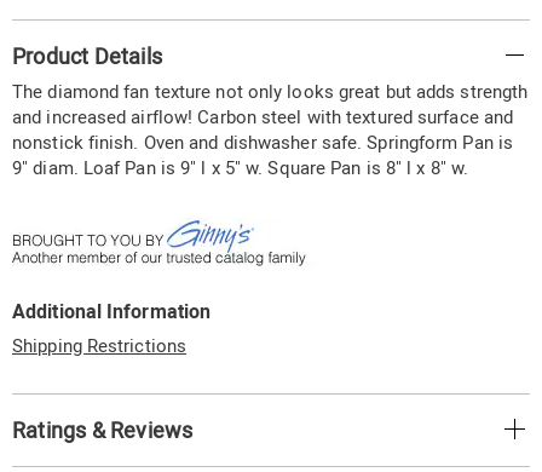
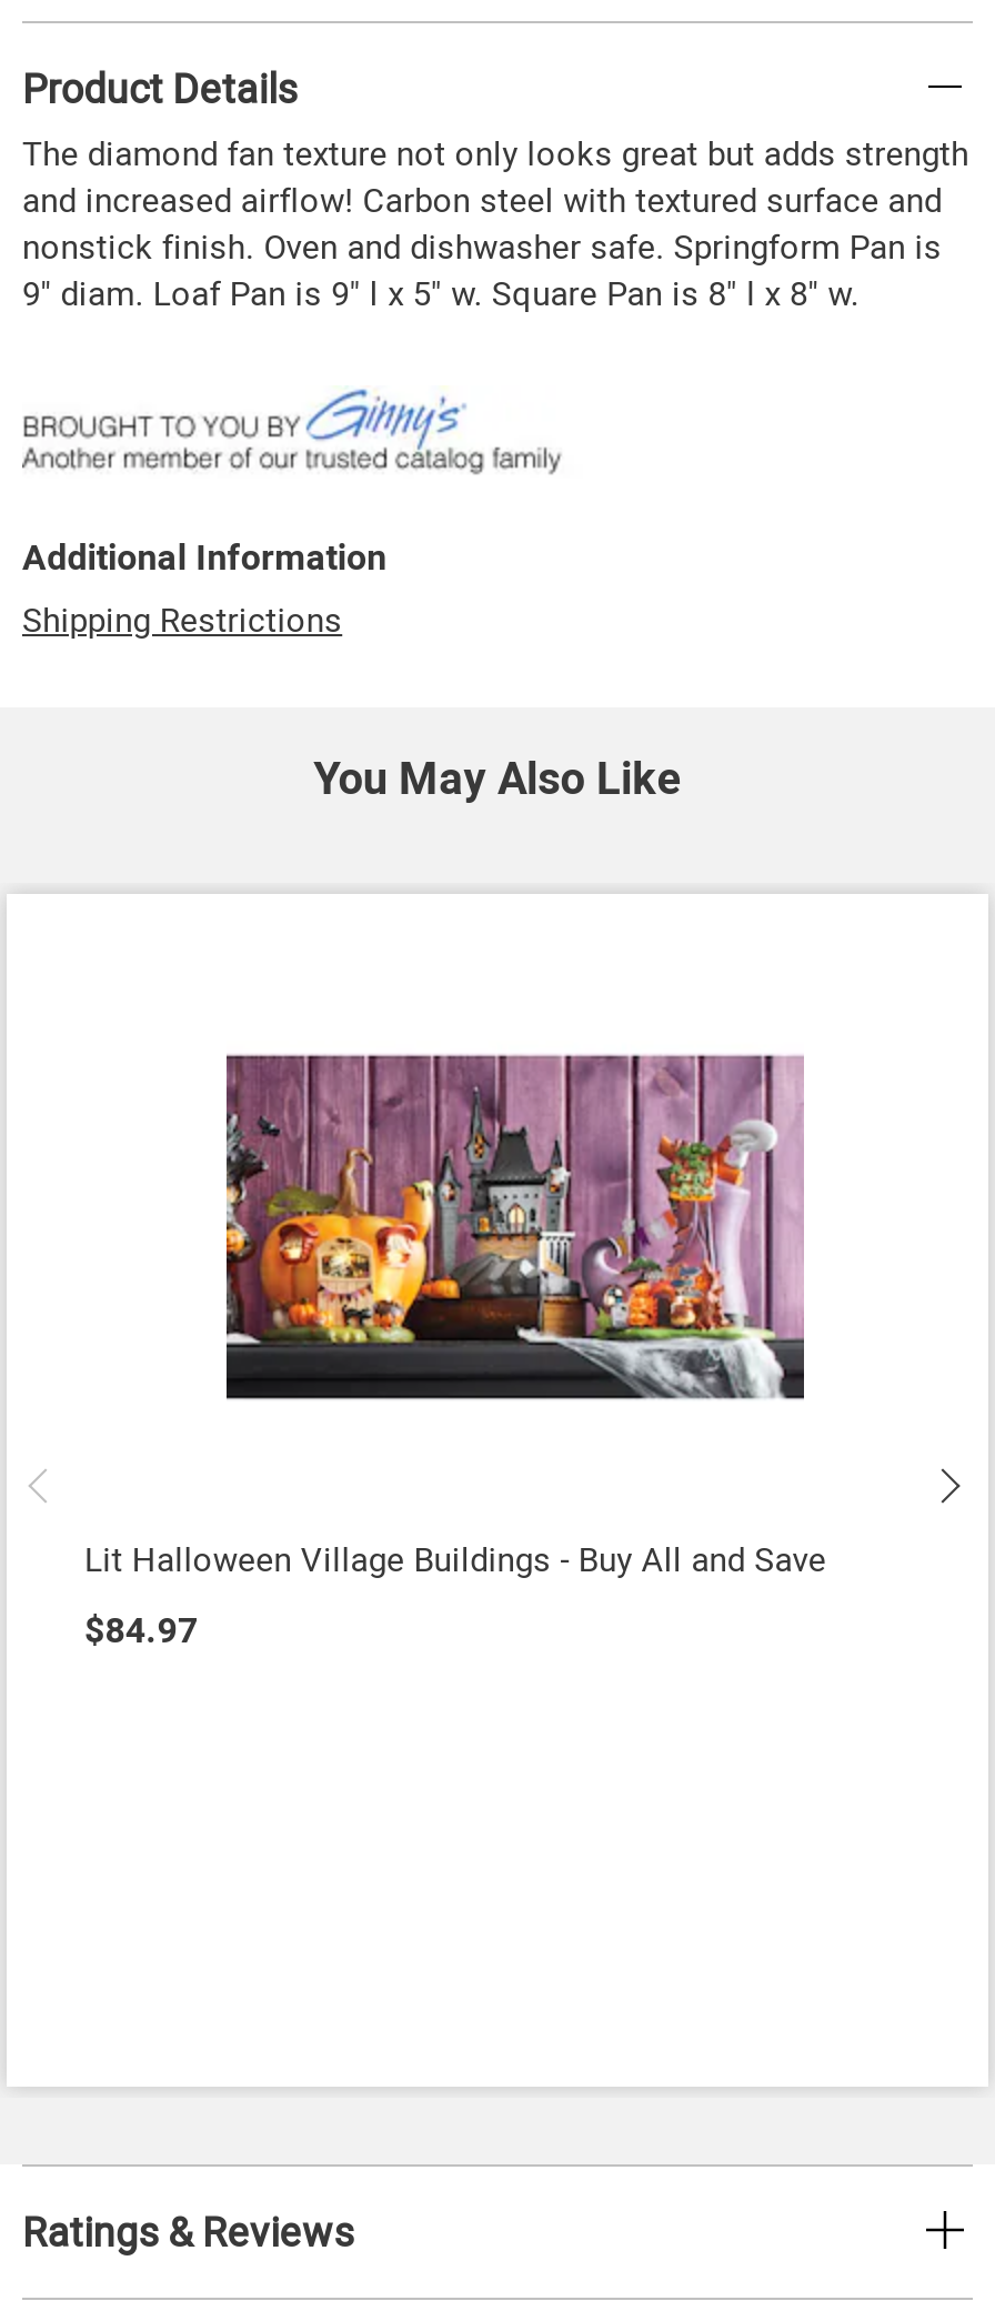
none -> [7,887,988,2093] [image] | Lit Halloween Village Buildings - Buy All and Save | $84.97
none -> [313,752,681,805] You May Also Like

